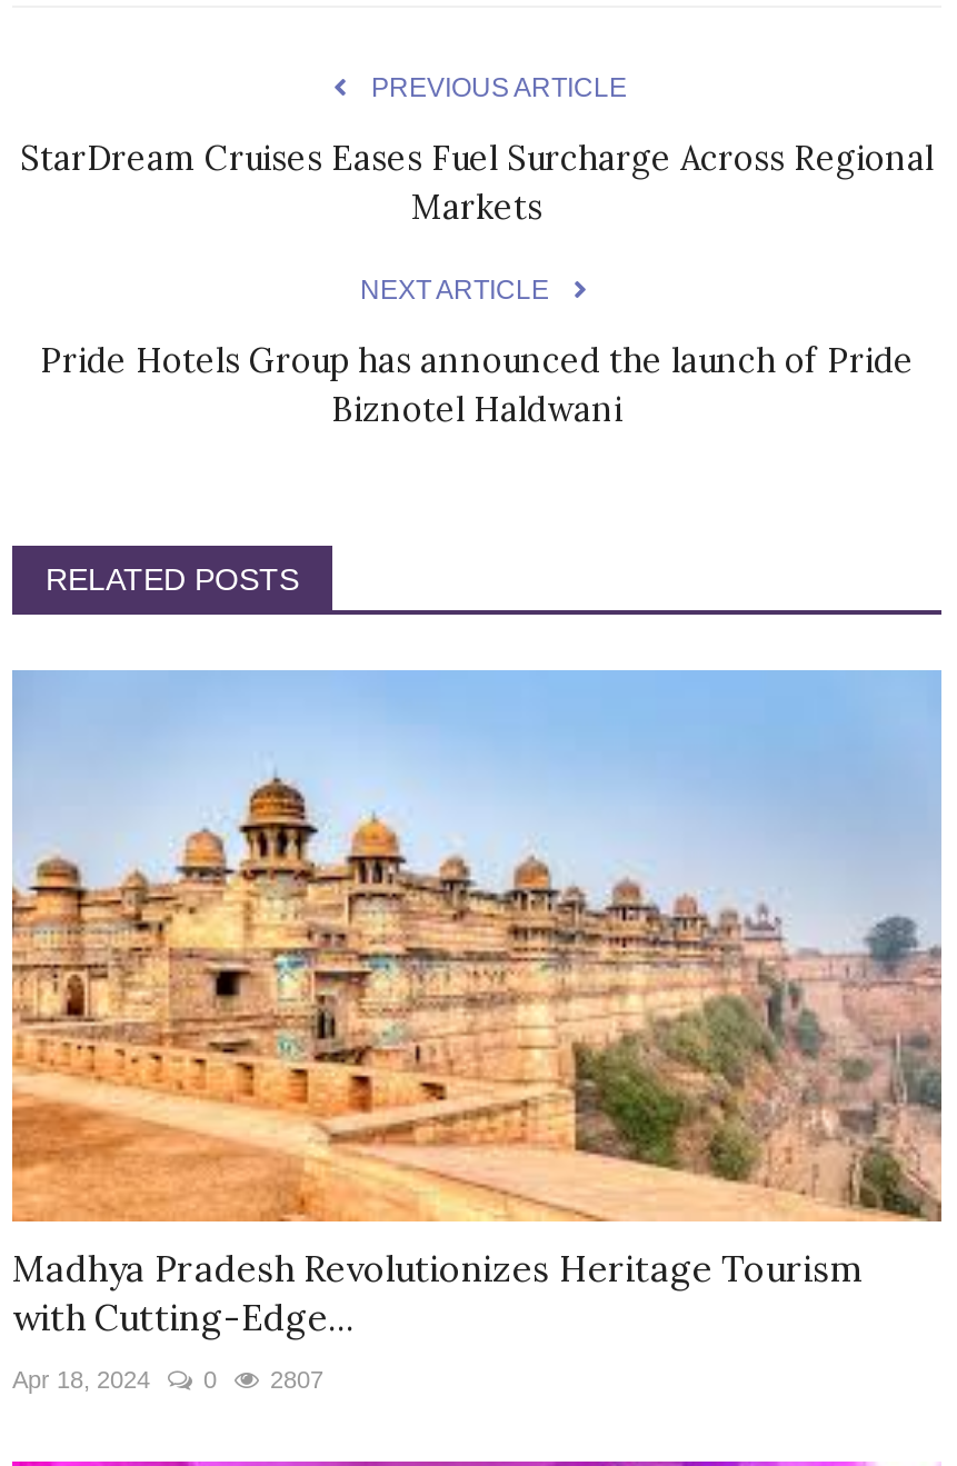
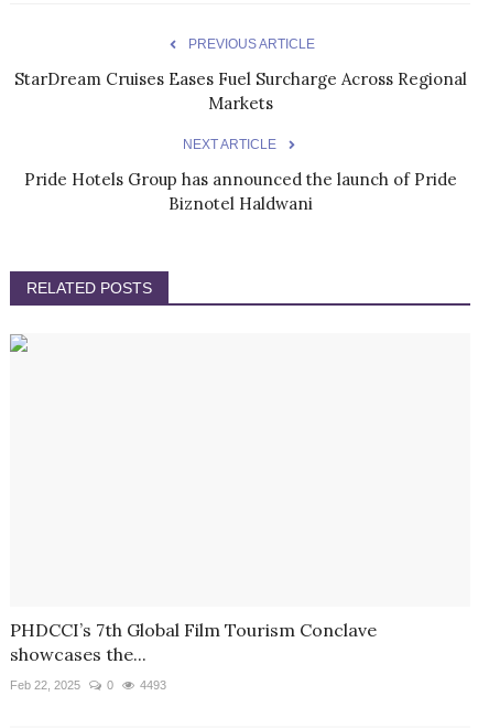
[10,668,944,1224] [image] -> none
[12,1247,864,1340] Madhya Pradesh Revolutionizes Heritage Tourism | with Cutting-Edge... -> [10,619,377,666] PHDCCI’s 7th Global Film Tourism Conclave | showcases the...
[12,1367,150,1394] Apr 18, 2024 -> [10,679,80,692] Feb 22, 2025
[270,1367,323,1394] 2807 -> [140,679,166,692] 4493

